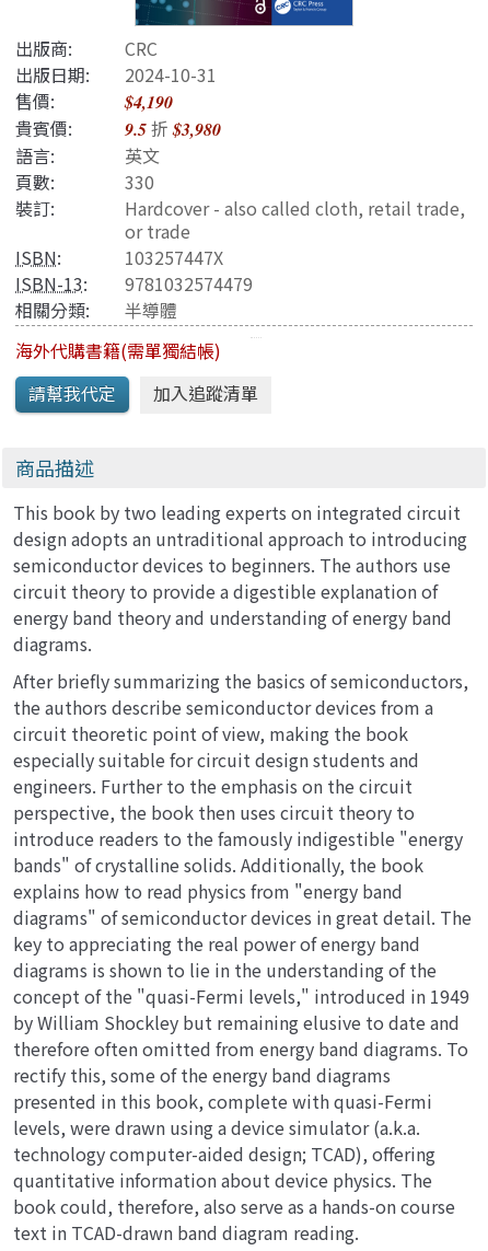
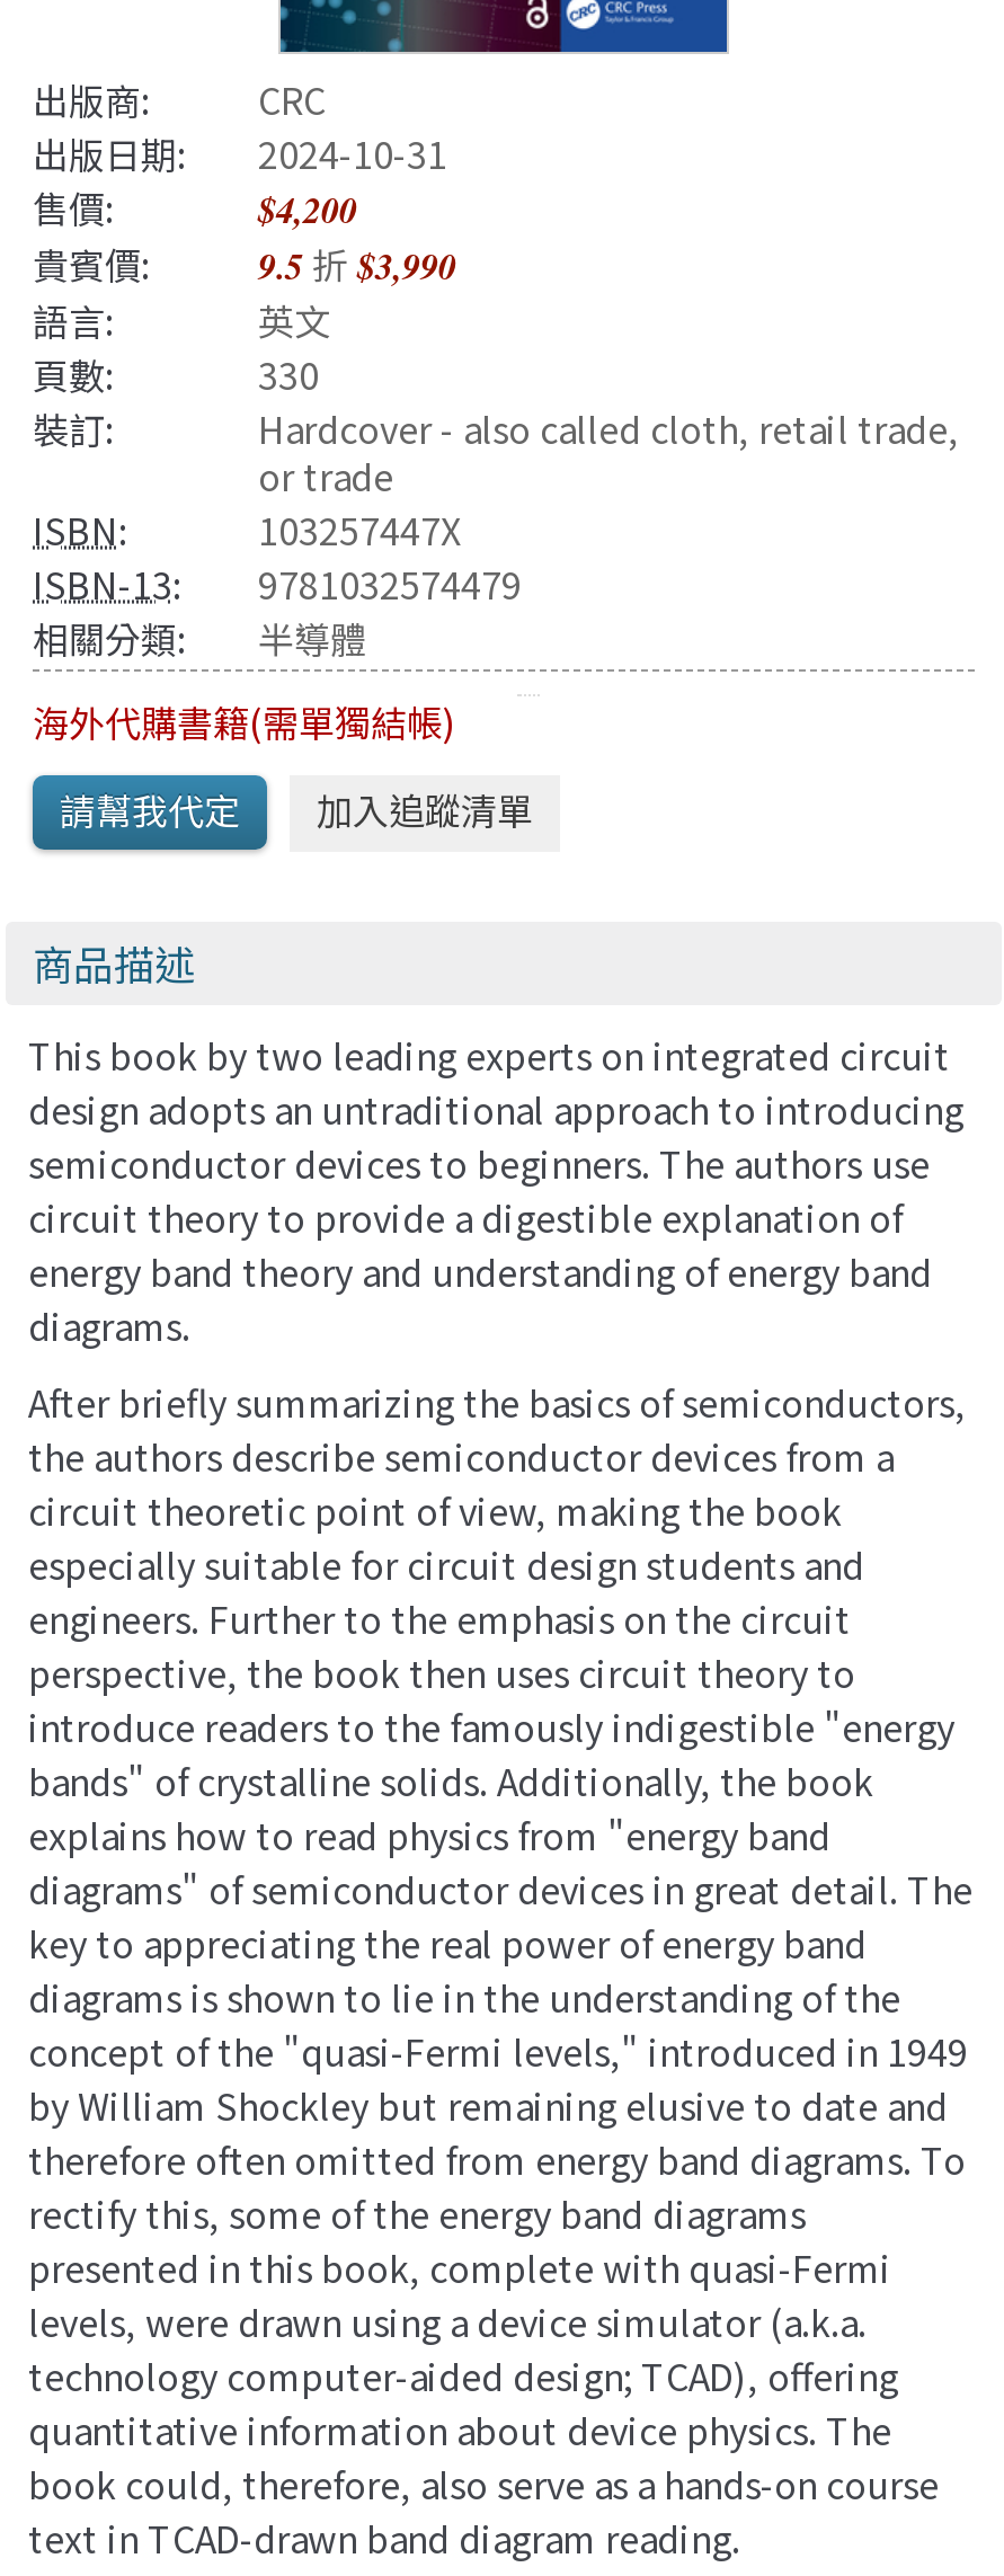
[125,89,173,113] $4,190 -> [258,184,357,233] $4,200
[15,114,221,141] 貴賓價: 9.5折$3,980 -> [33,236,456,290] 貴賓價: 9.5折$3,990

